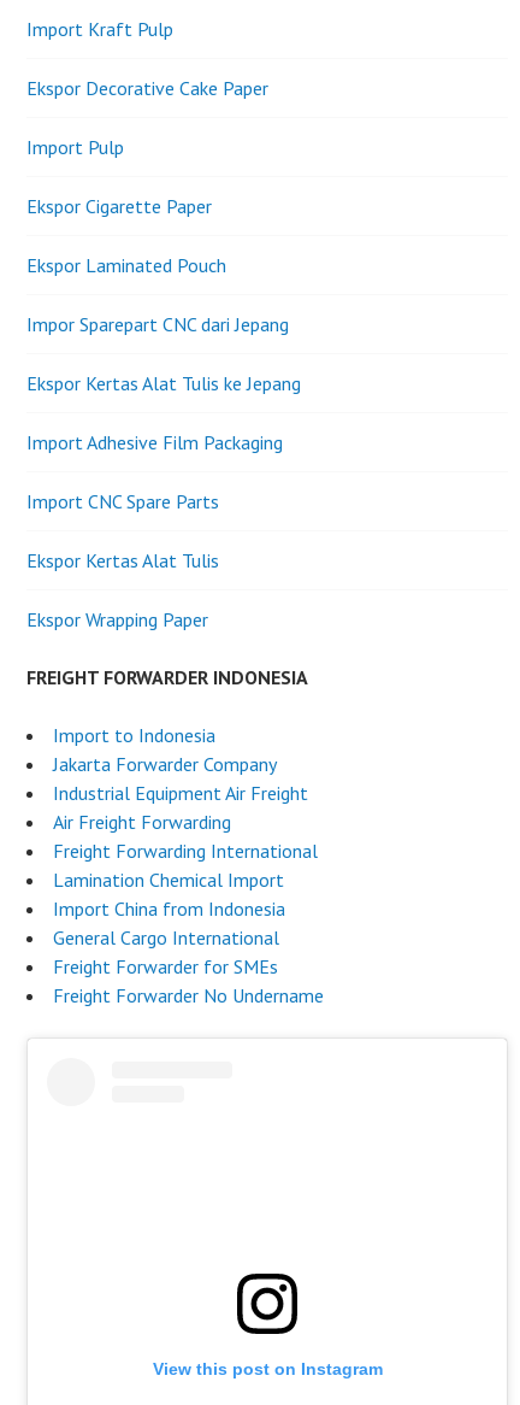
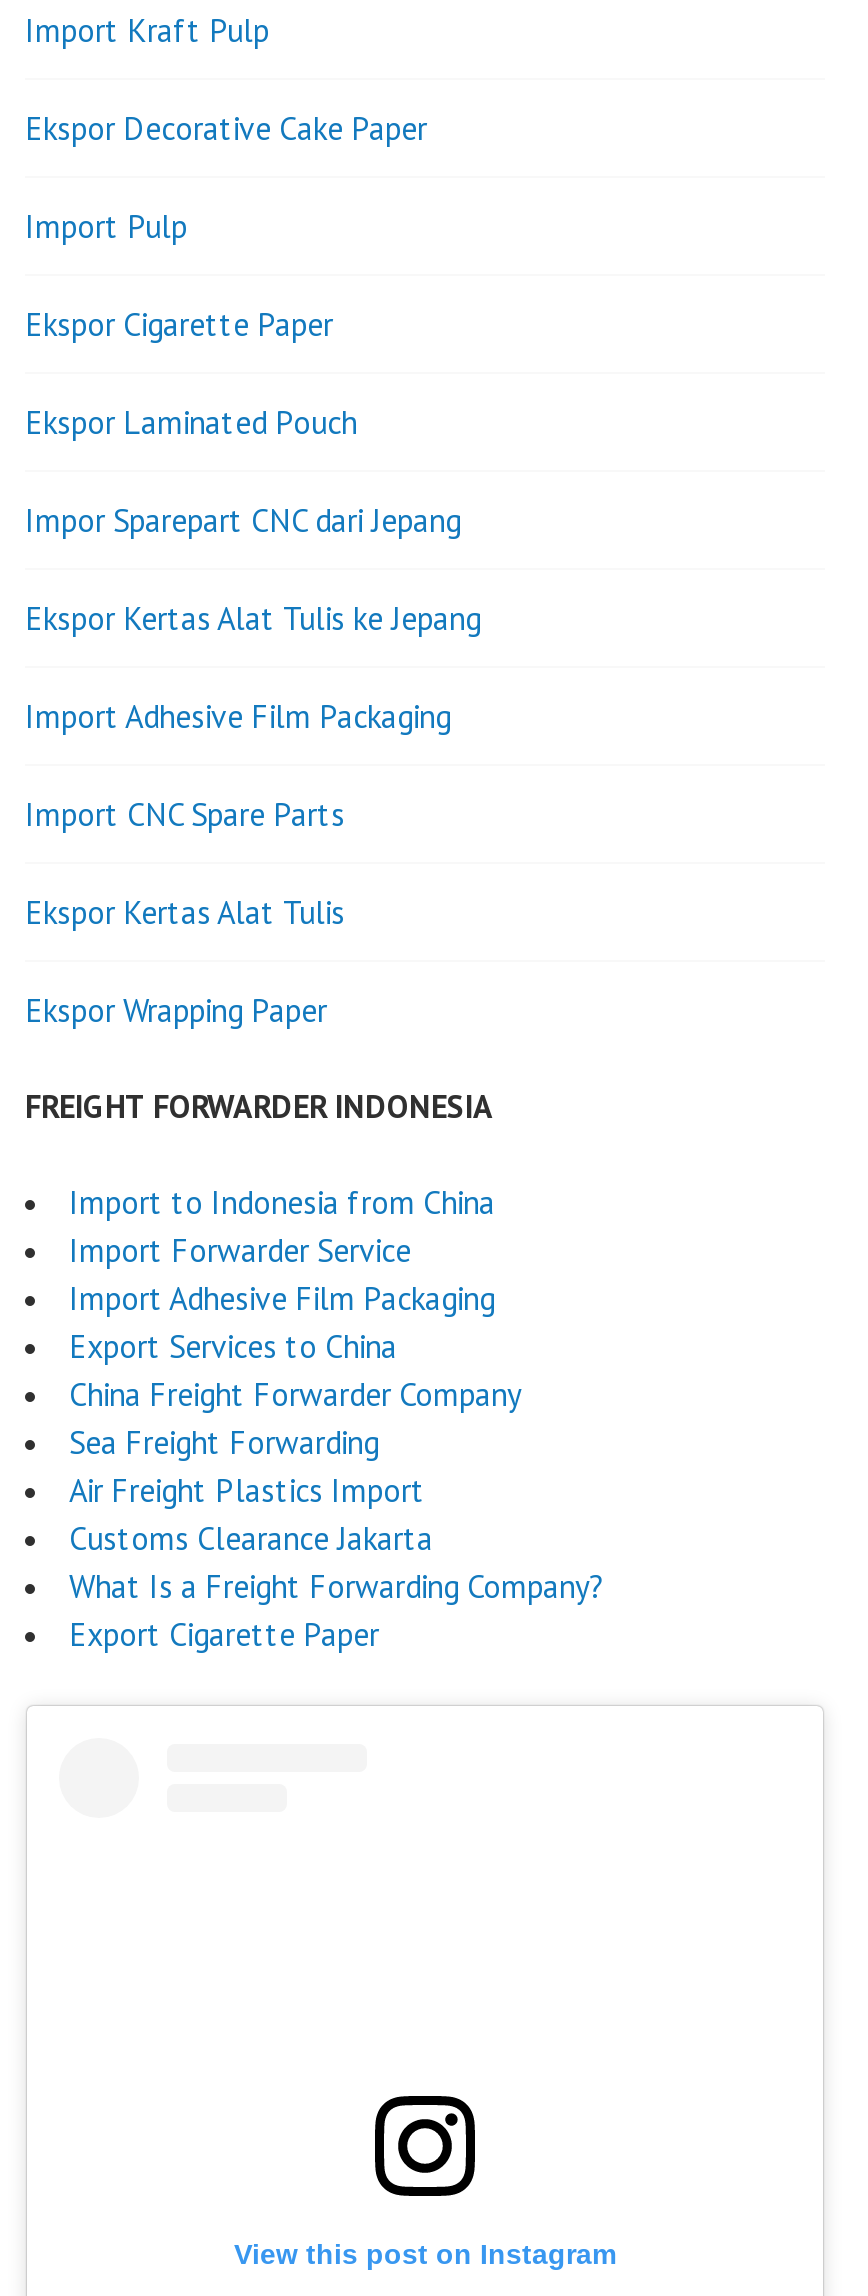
[53,723,324,1007] Import to Indonesia | Jakarta Forwarder Company | Industrial Equipment Air Freight | Air Freight Forwarding | Freight Forwarding International | Lamination Chemical Import | Import China from Indonesia | General Cargo International | Freight Forwarder for SMEs | Freight Forwarder No Undername -> [69,1182,603,1654] Import to Indonesia from China | Import Forwarder Service | Import Adhesive Film Packaging | Export Services to China | China Freight Forwarder Company | Sea Freight Forwarding | Air Freight Plastics Import | Customs Clearance Jakarta | What Is a Freight Forwarding Company? | Export Cigarette Paper

